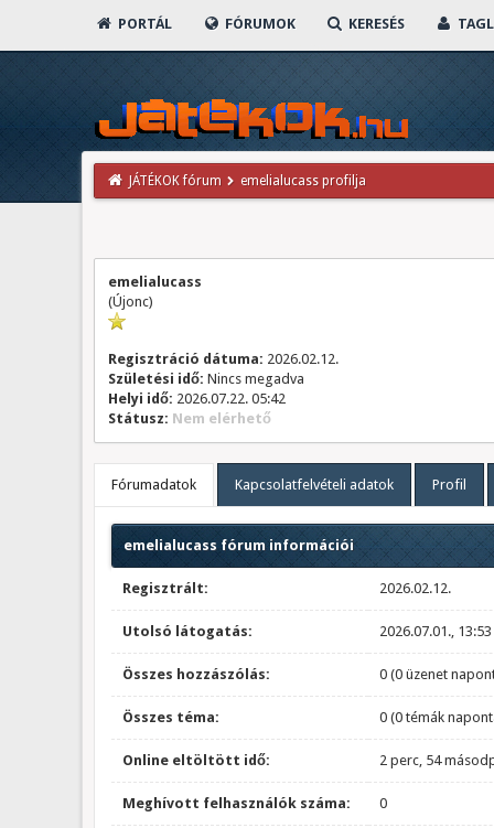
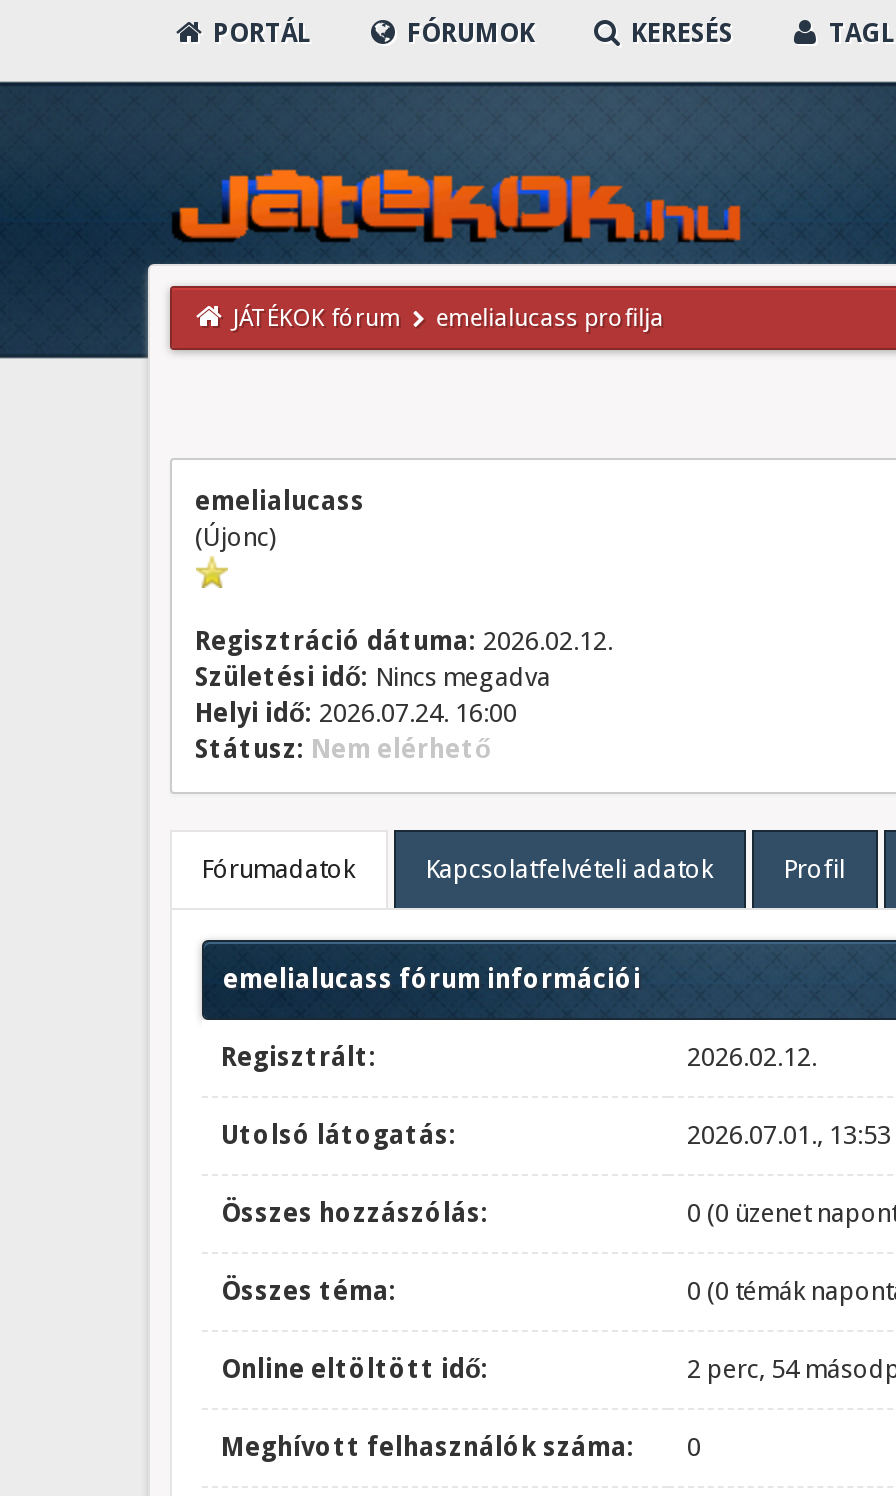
[108,390,285,407] Helyi idő: 2026.07.22. 05:42 -> [195,698,517,728] Helyi idő: 2026.07.24. 16:00

